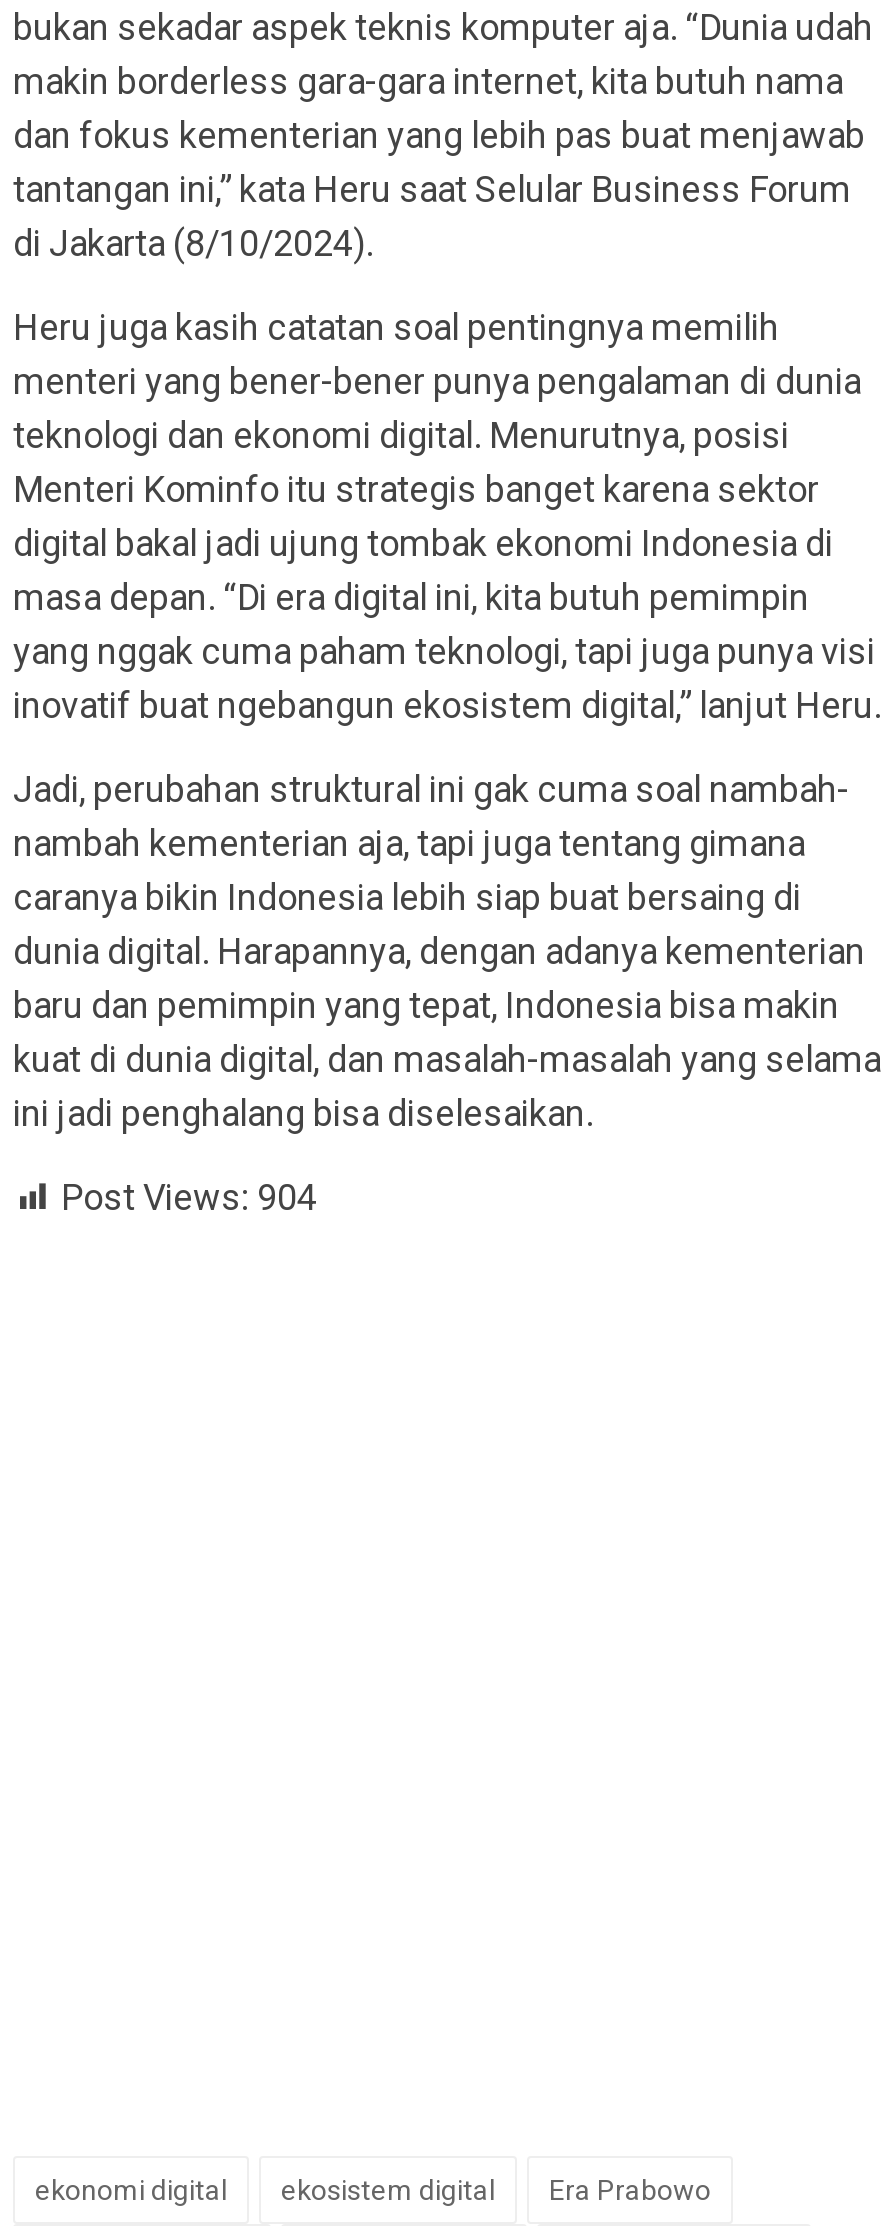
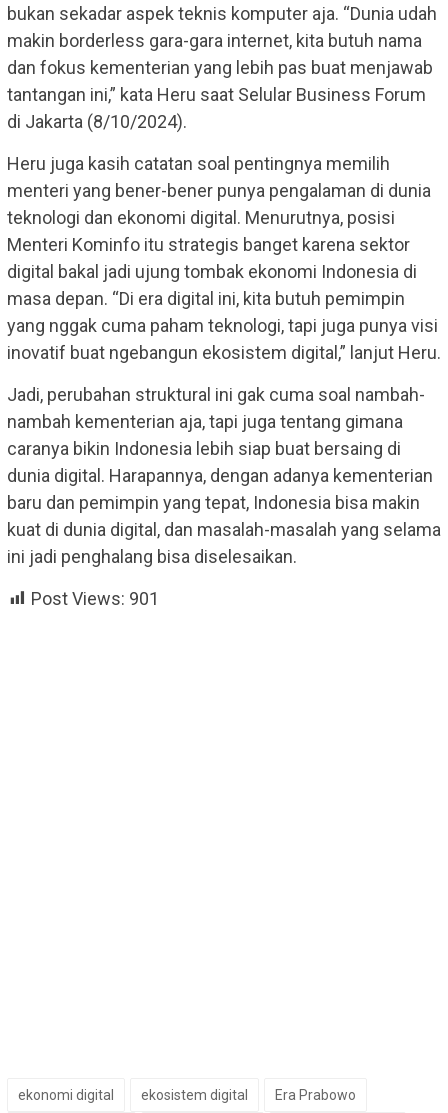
[61,1176,317,1218] Post Views: 904 -> [31,588,159,609] Post Views: 901

